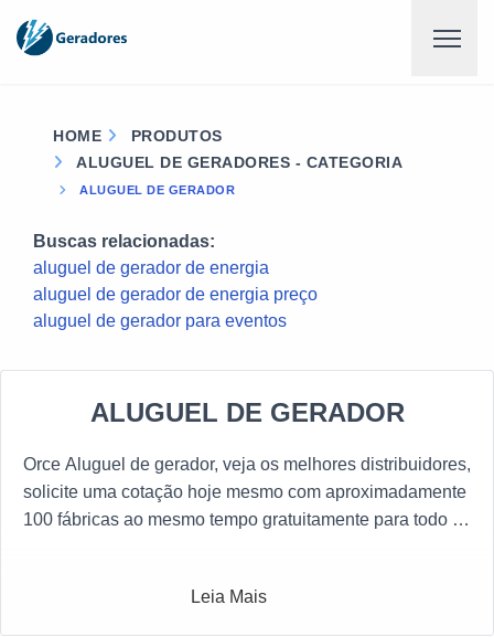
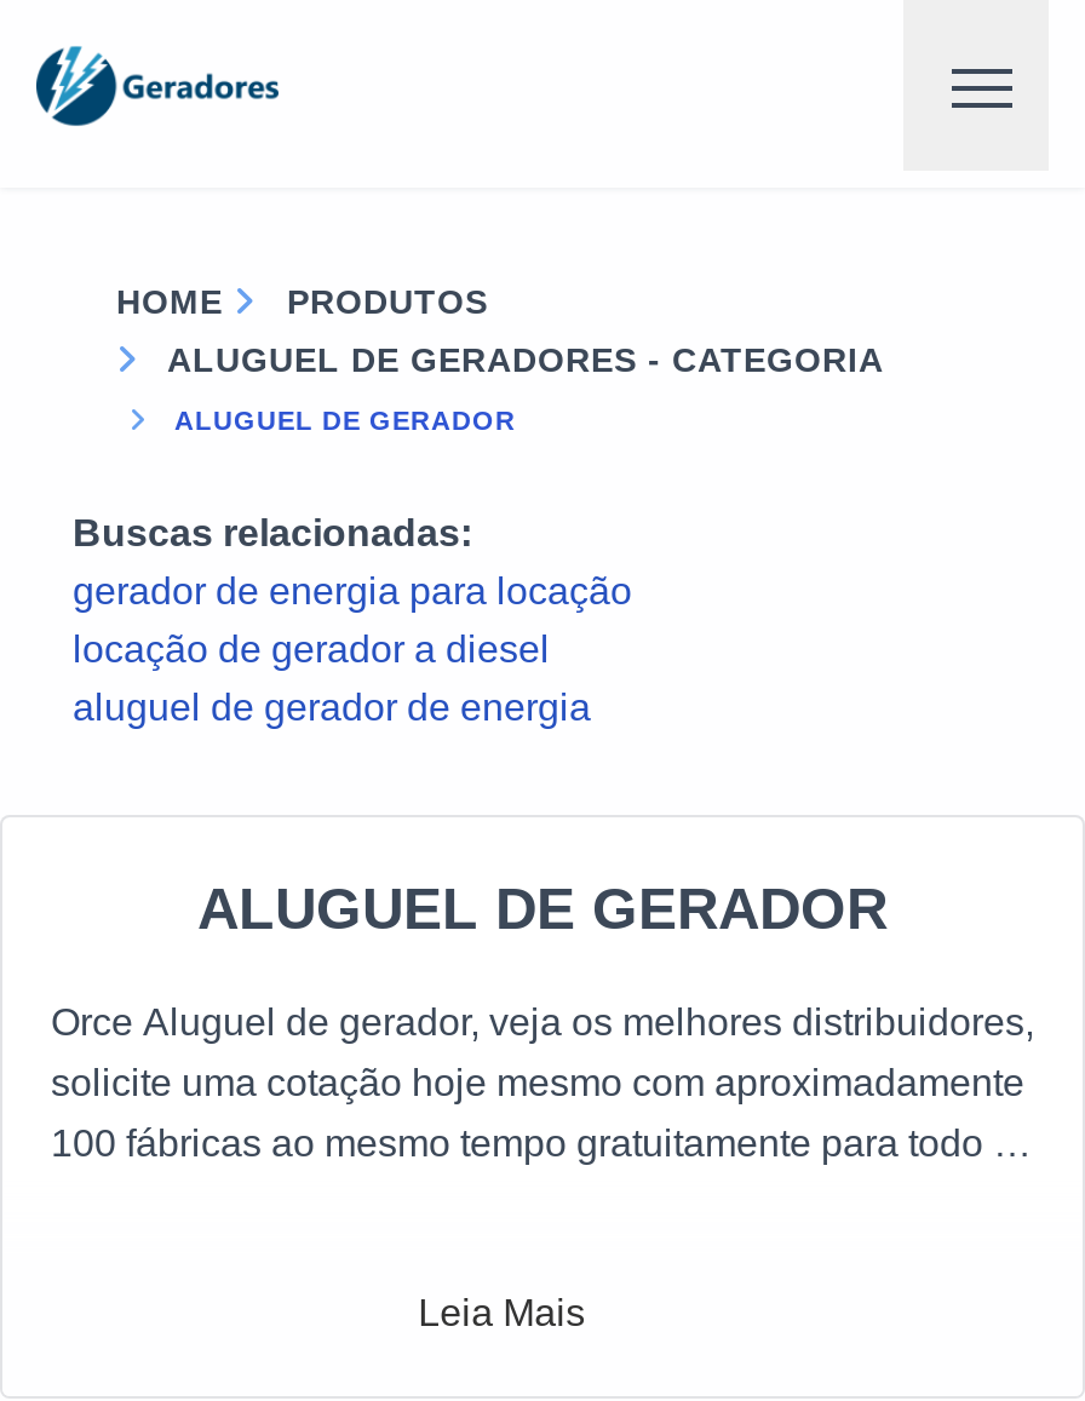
none -> [73,570,632,670] gerador de energia para locação | locação de gerador a diesel
moved [33,258,269,277] -> [73,687,591,728]: aluguel de gerador de energia
[33,285,318,330] aluguel de gerador de energia preço | aluguel de gerador para eventos -> none

